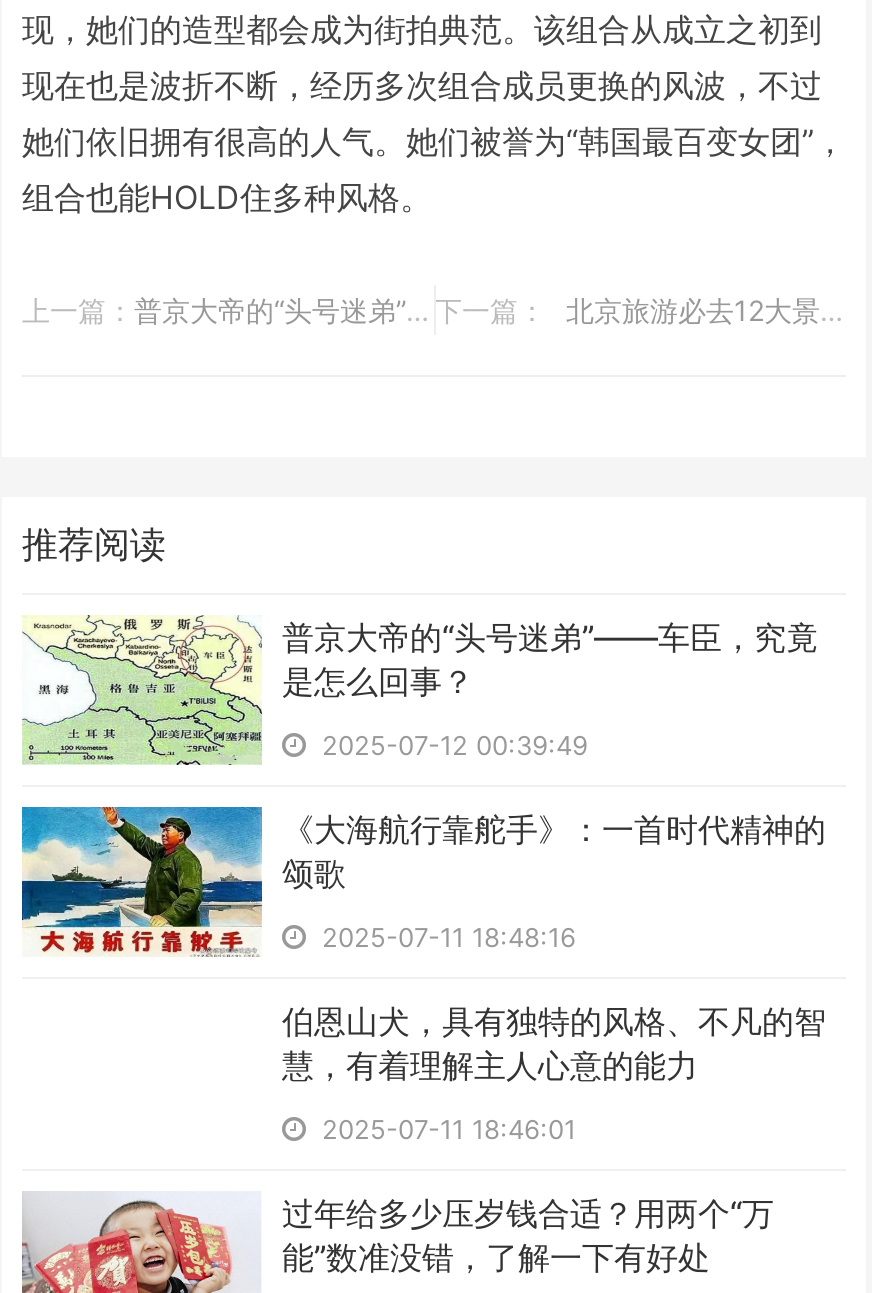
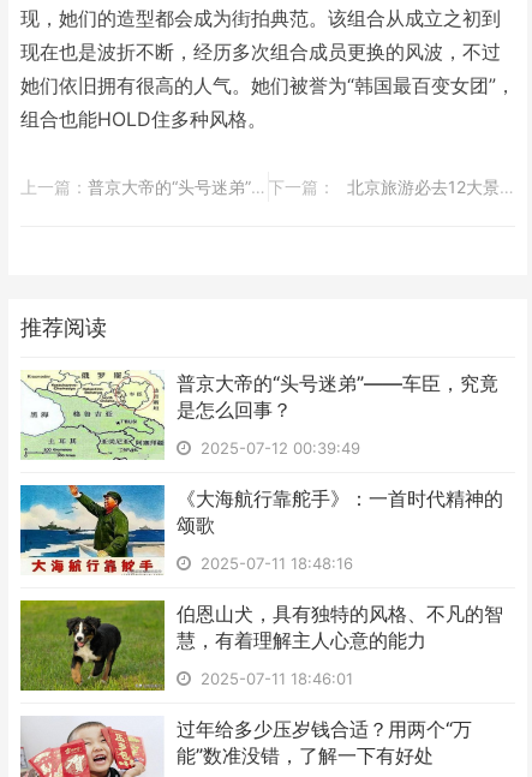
none -> [19,599,166,692] [image]

